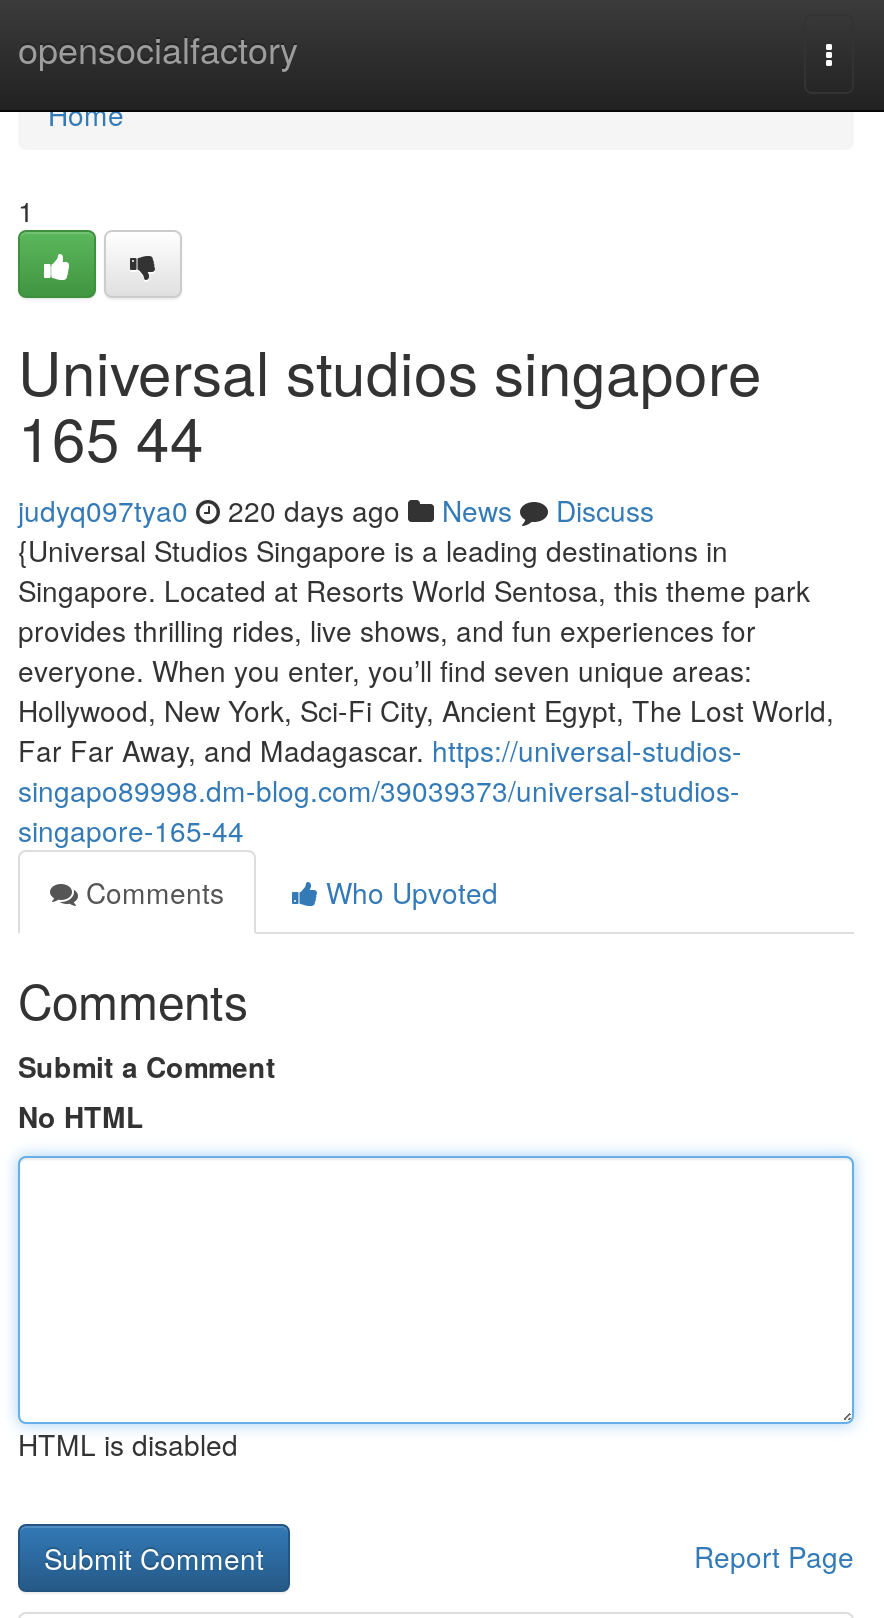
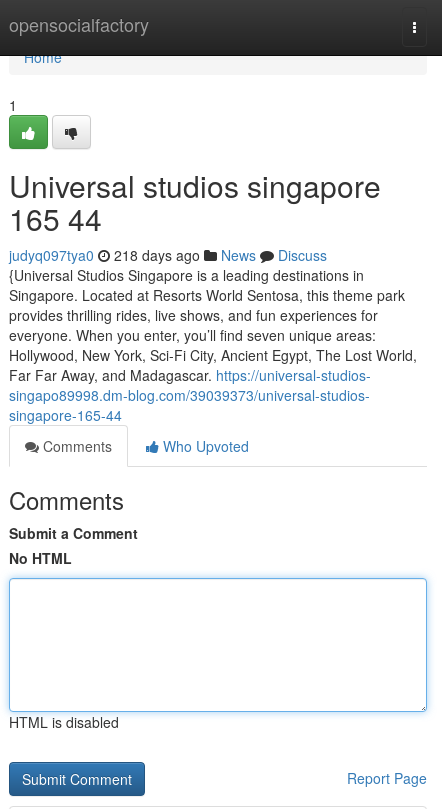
[18,490,654,530] judyq097tya0 220 days ago News Discuss -> [9,245,327,265] judyq097tya0 218 days ago News Discuss

